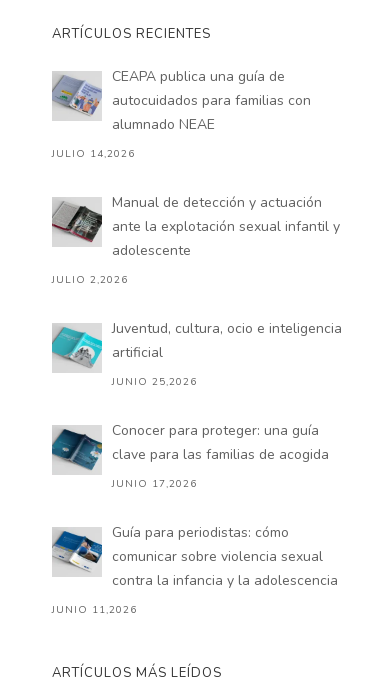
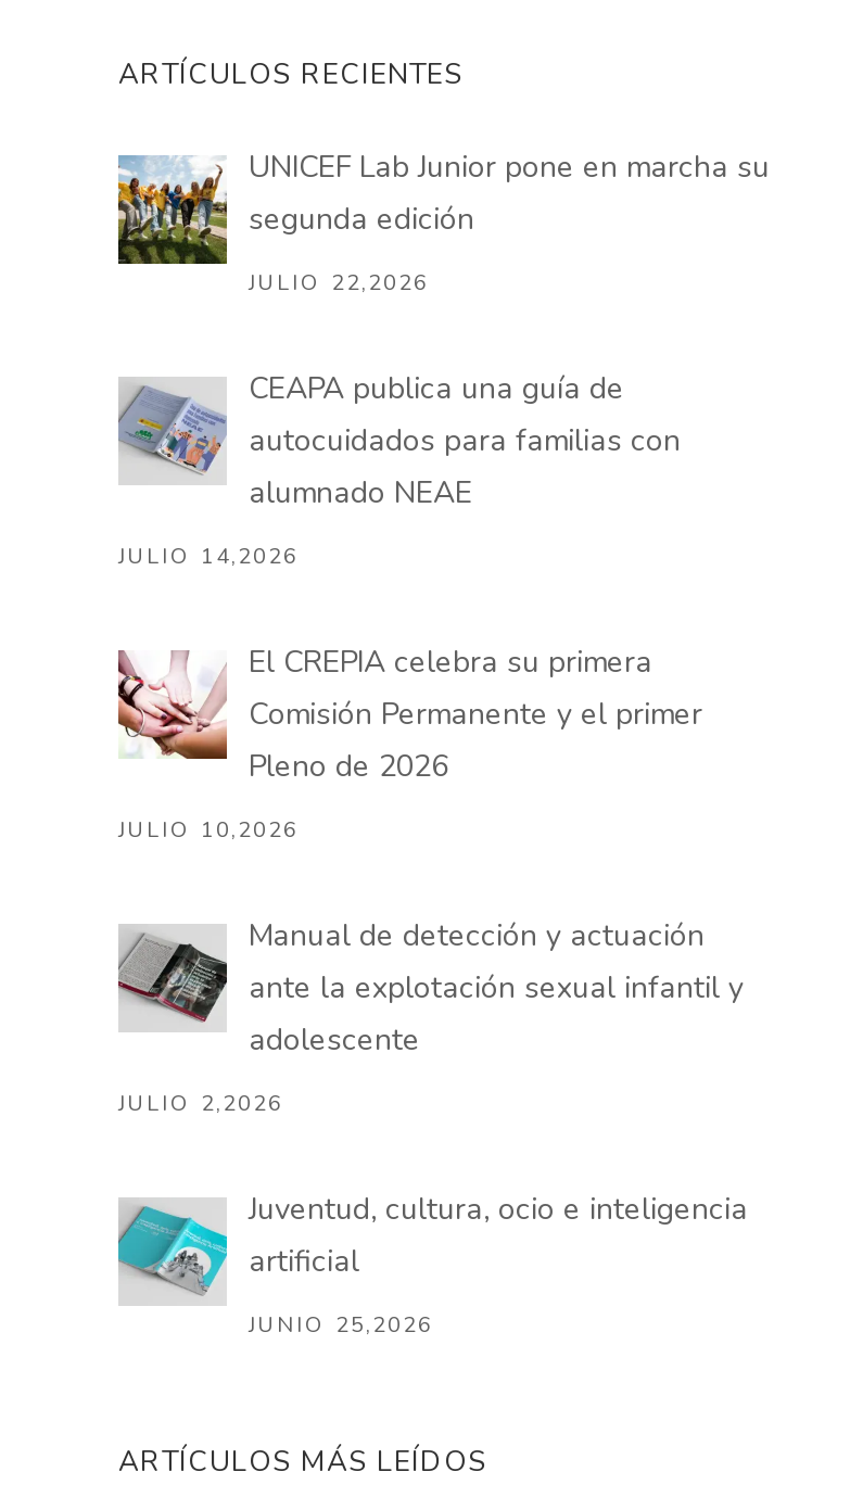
none -> [116,147,770,299] [image] | UNICEF Lab Junior pone en marcha su | segunda edición | JULIO 22,2026
moved [51,67,311,161] -> [116,368,681,573]: [image] | CEAPA publica una guía de | autocuidados para familias con | alumnado NEAE | JULIO 14,2026
none -> [116,642,702,846] [image] | El CREPIA celebra su primera | Comisión Permanente y el primer | Pleno de 2026 | JULIO 10,2026
moved [51,193,342,389] -> [116,916,748,1341]: [image] | Manual de detección y actuación | ante la explotación sexual infantil y | adolescente | JULIO 2,2026 | Juventud, cultura, ocio e inteligencia | artificial | JUNIO 25,2026
[51,421,338,617] [image] | Conocer para proteger: una guía | clave para las familias de acogida | JUNIO 17,2026 | Guía para periodistas: cómo | comunicar sobre violencia sexual | contra la infancia y la adolescencia | JUNIO 11,2026 -> none
[51,527,98,577] [image] -> none

